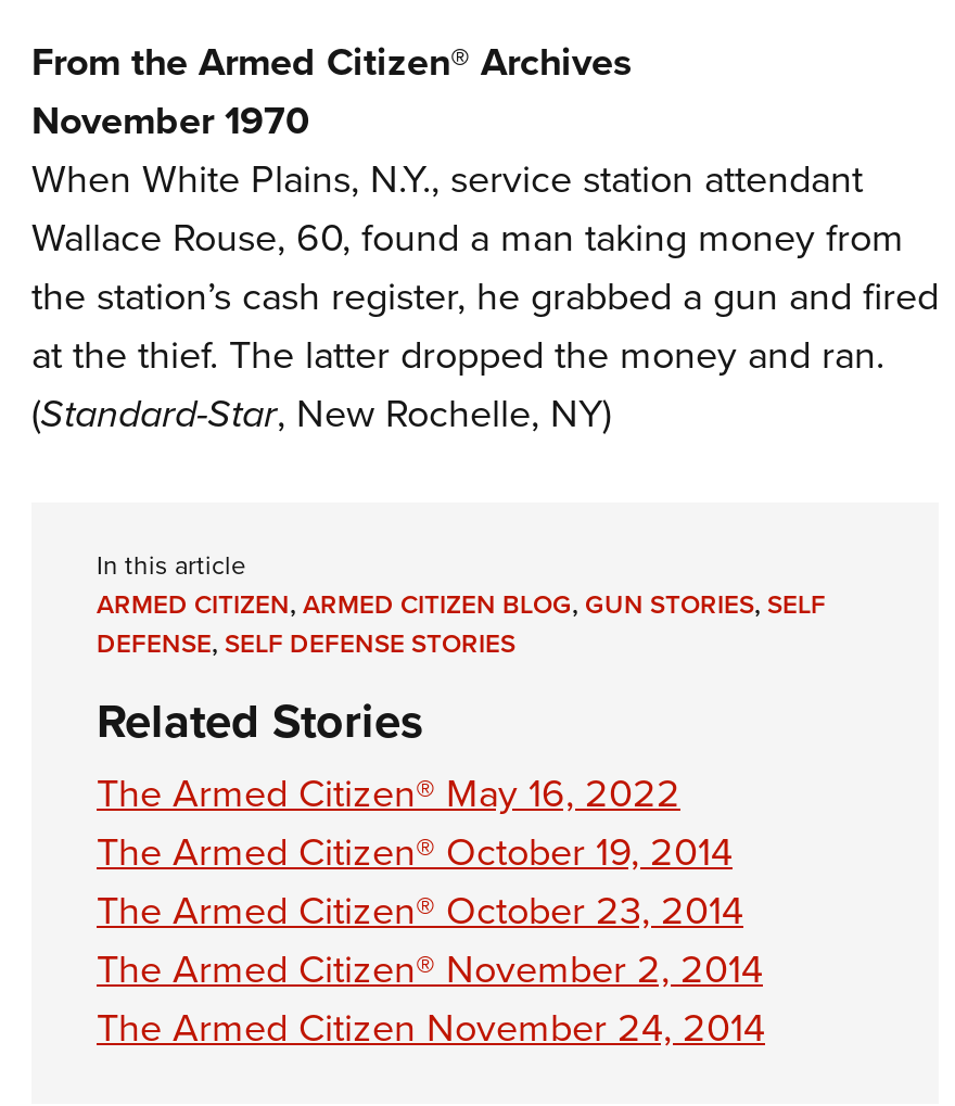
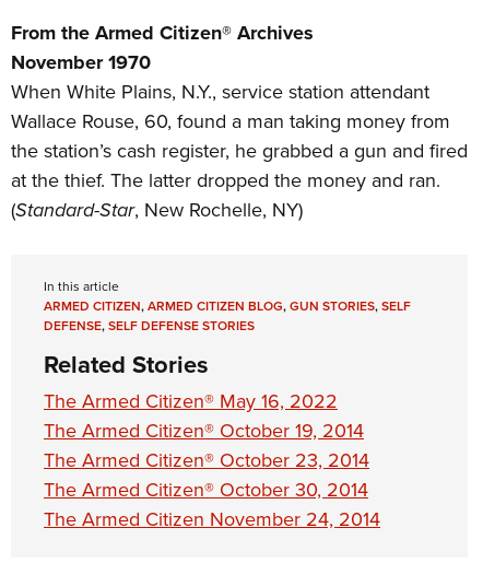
[97,942,763,998] The Armed Citizen® November 2, 2014 -> [44,476,368,504] The Armed Citizen® October 30, 2014

